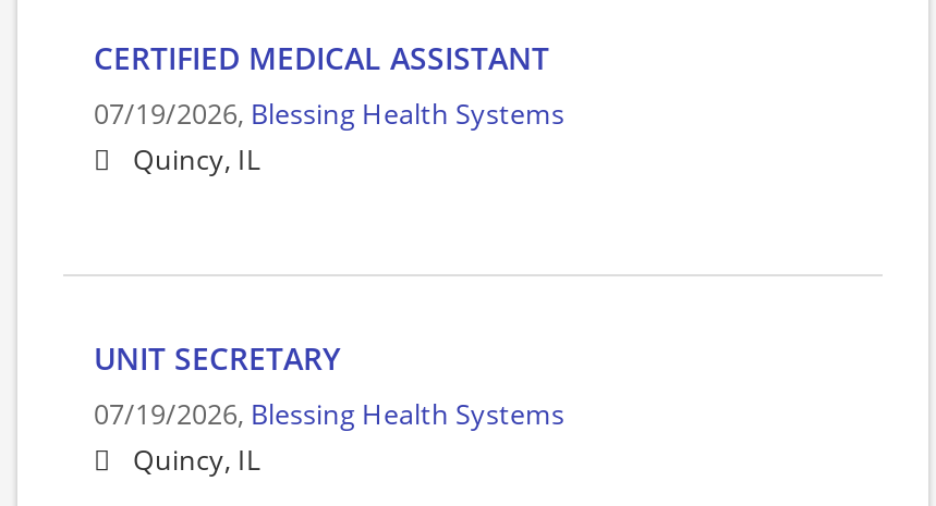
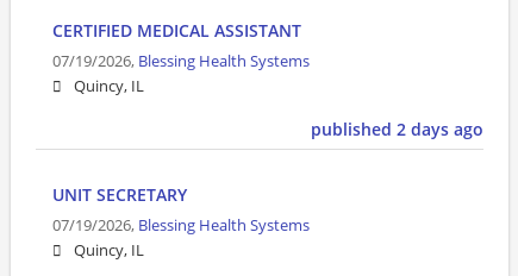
none -> [311,117,483,140] published 2 days ago

